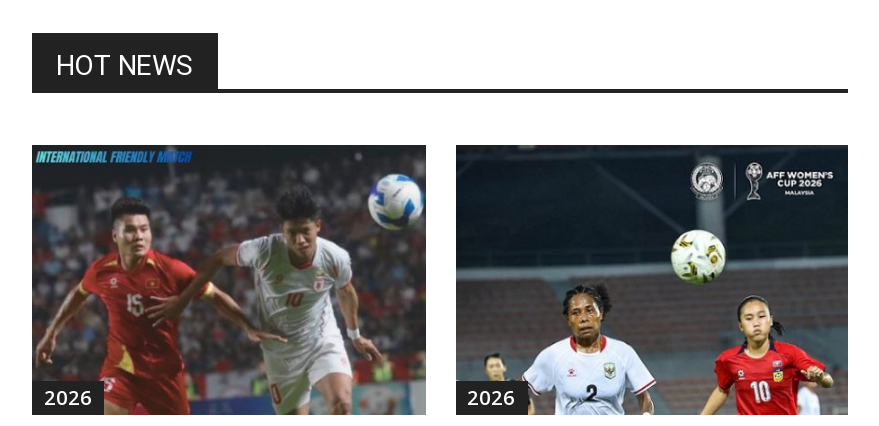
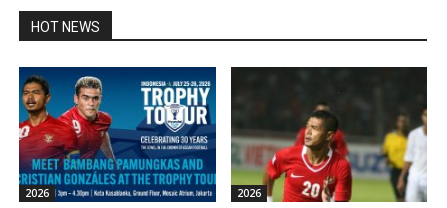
[30,145,428,417] [image] -> [18,67,217,203] [image]
[456,145,850,417] [image] -> [231,73,428,203] [image]

